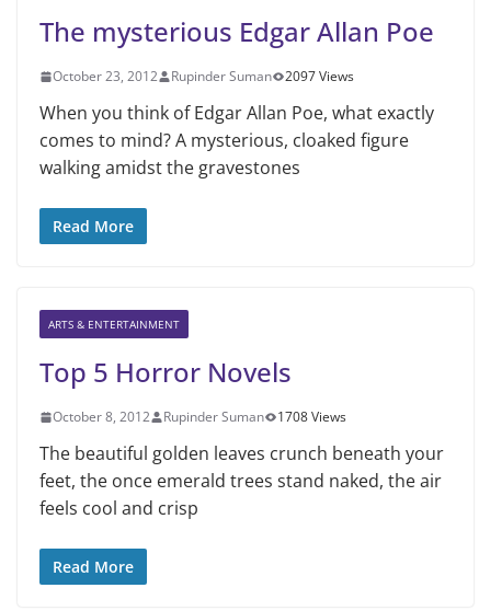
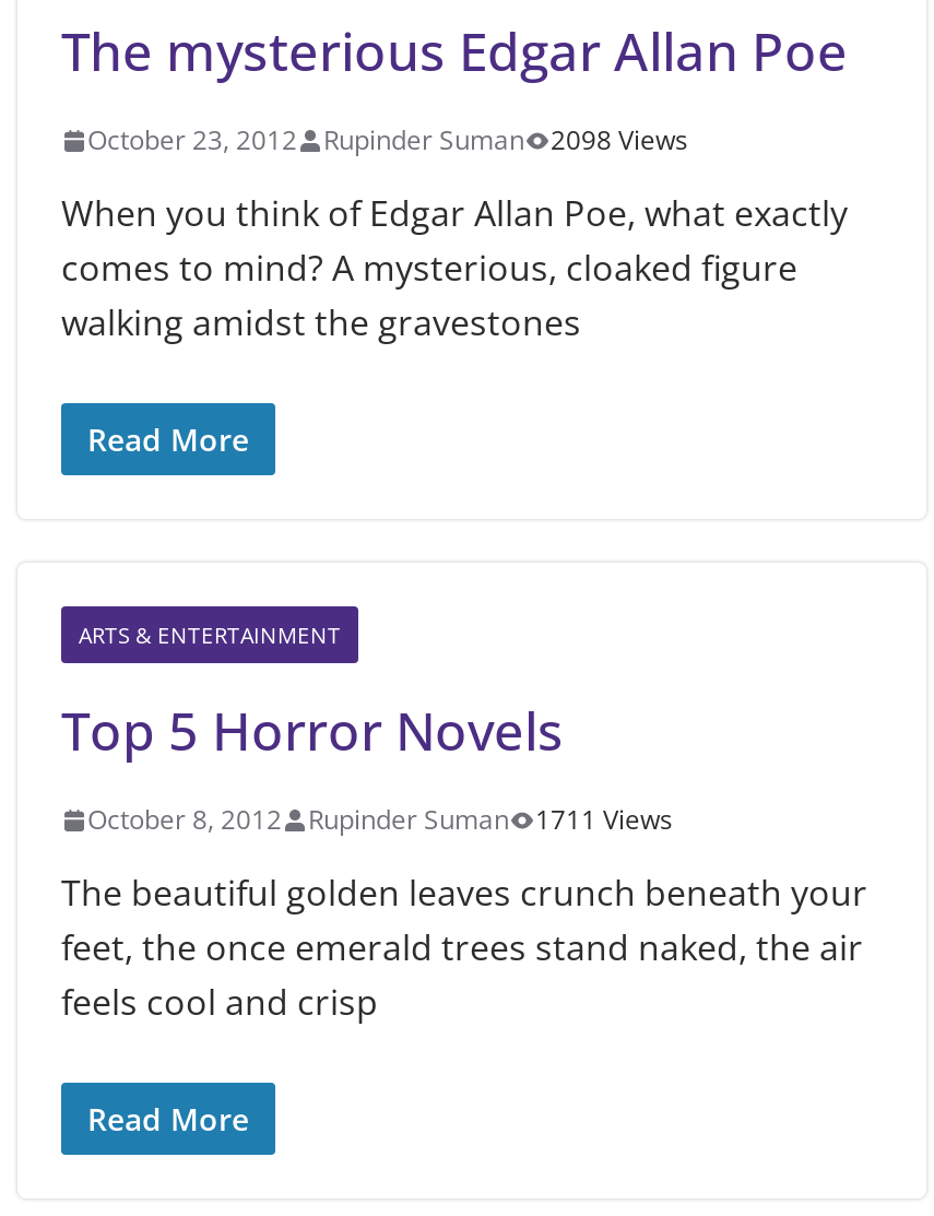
[53,67,354,86] October 23, 2012 Rupinder Suman 2097 Views -> [87,122,688,159] October 23, 2012 Rupinder Suman 2098 Views
[53,408,346,426] October 8, 2012 Rupinder Suman 1708 Views -> [87,802,673,839] October 8, 2012 Rupinder Suman 1711 Views

